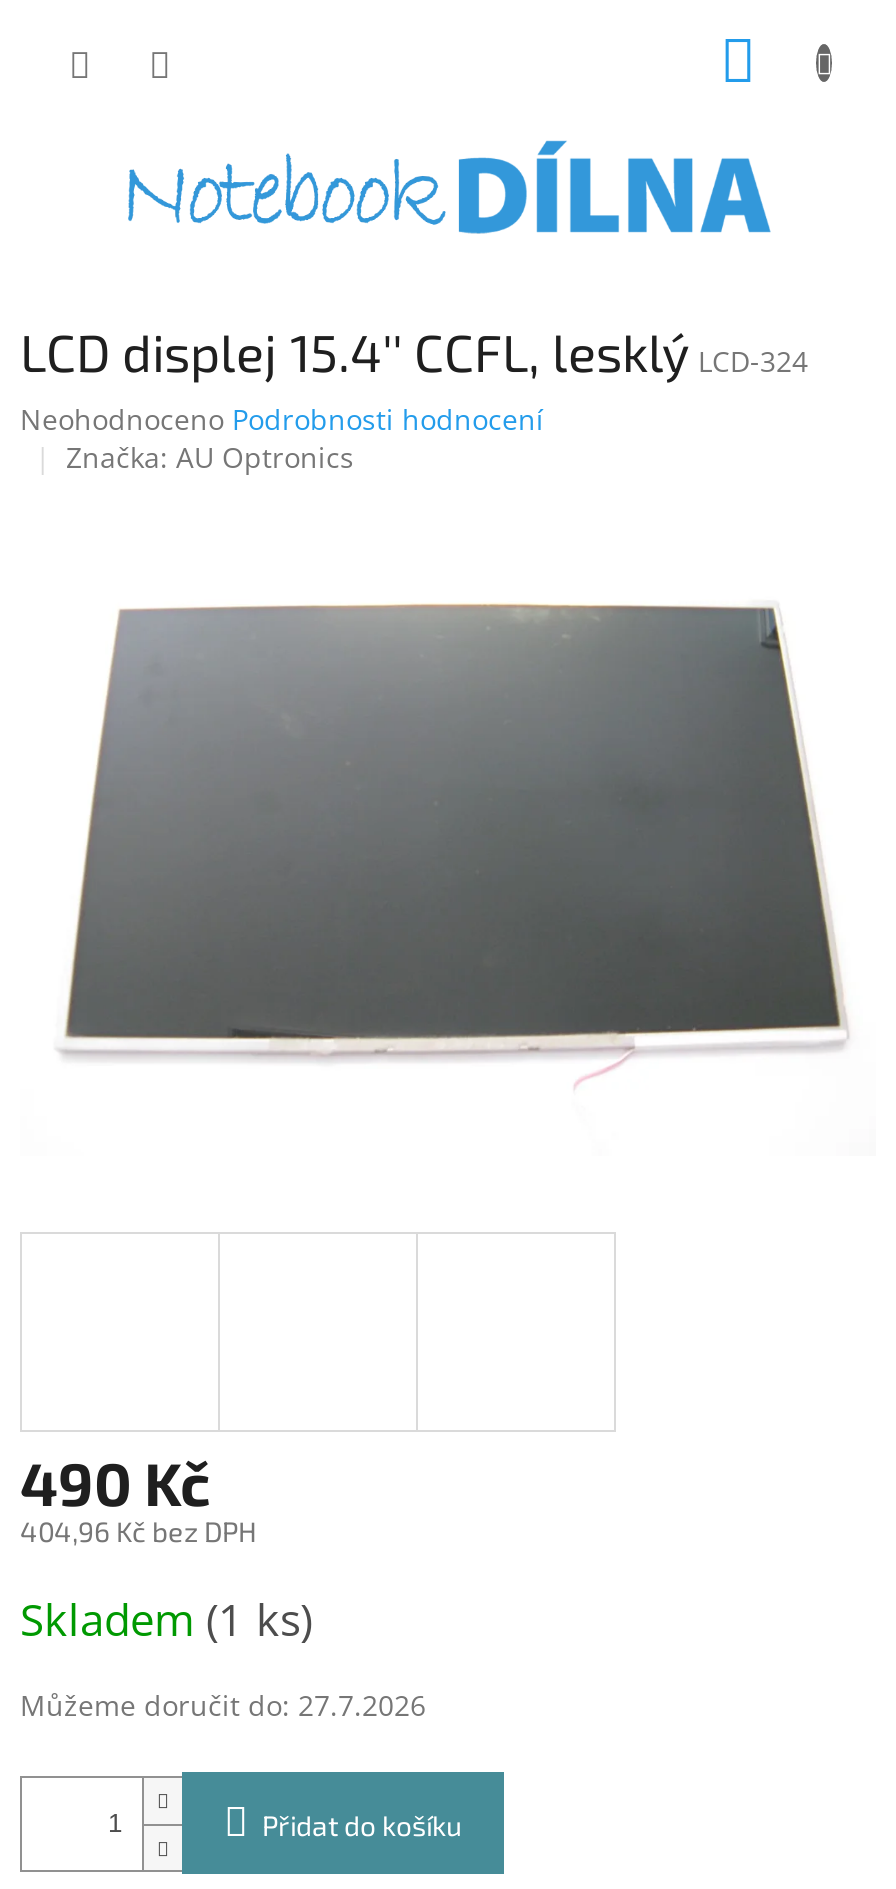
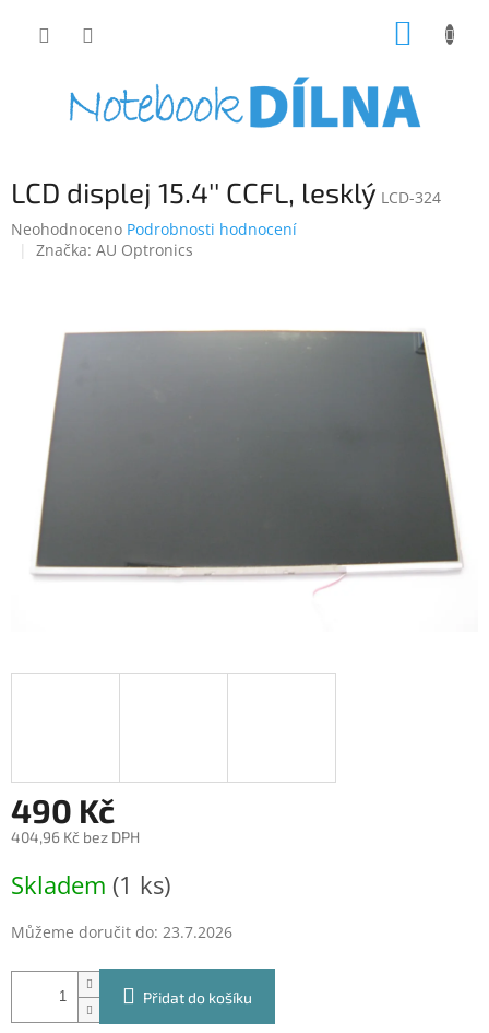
[20,1687,426,1725] Můžeme doručit do: 27.7.2026 -> [11,922,232,943] Můžeme doručit do: 23.7.2026

